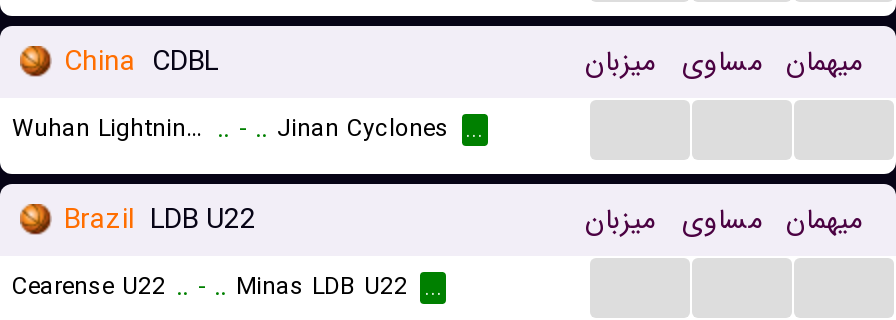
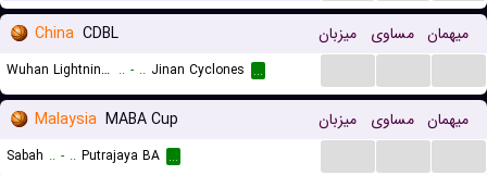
[64,198,256,242] Brazil LDB U22 -> [35,108,178,132] Malaysia MABA Cup
[12,268,442,306] Cearense U22 .. - .. Minas LDB U22 ... -> [7,146,178,166] Sabah .. - .. Putrajaya BA ...

